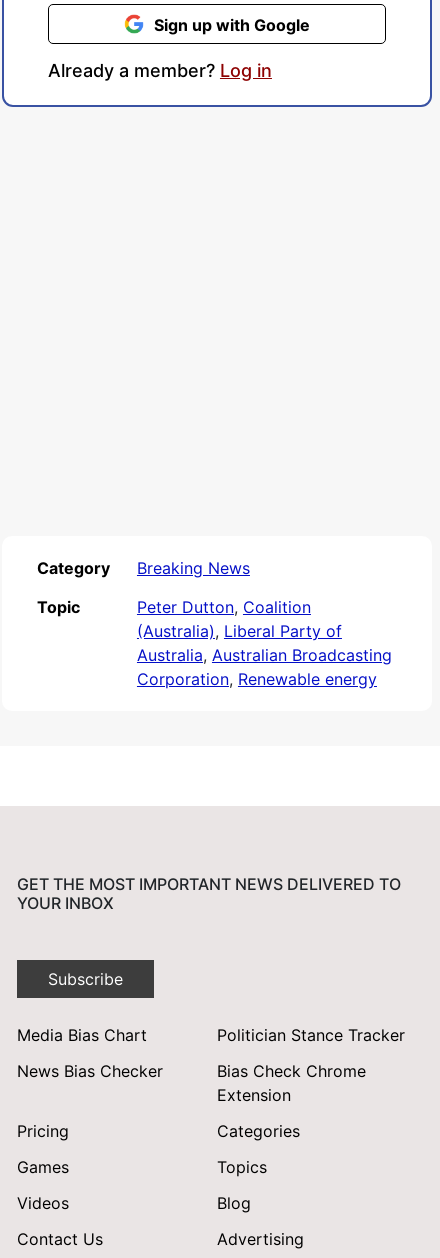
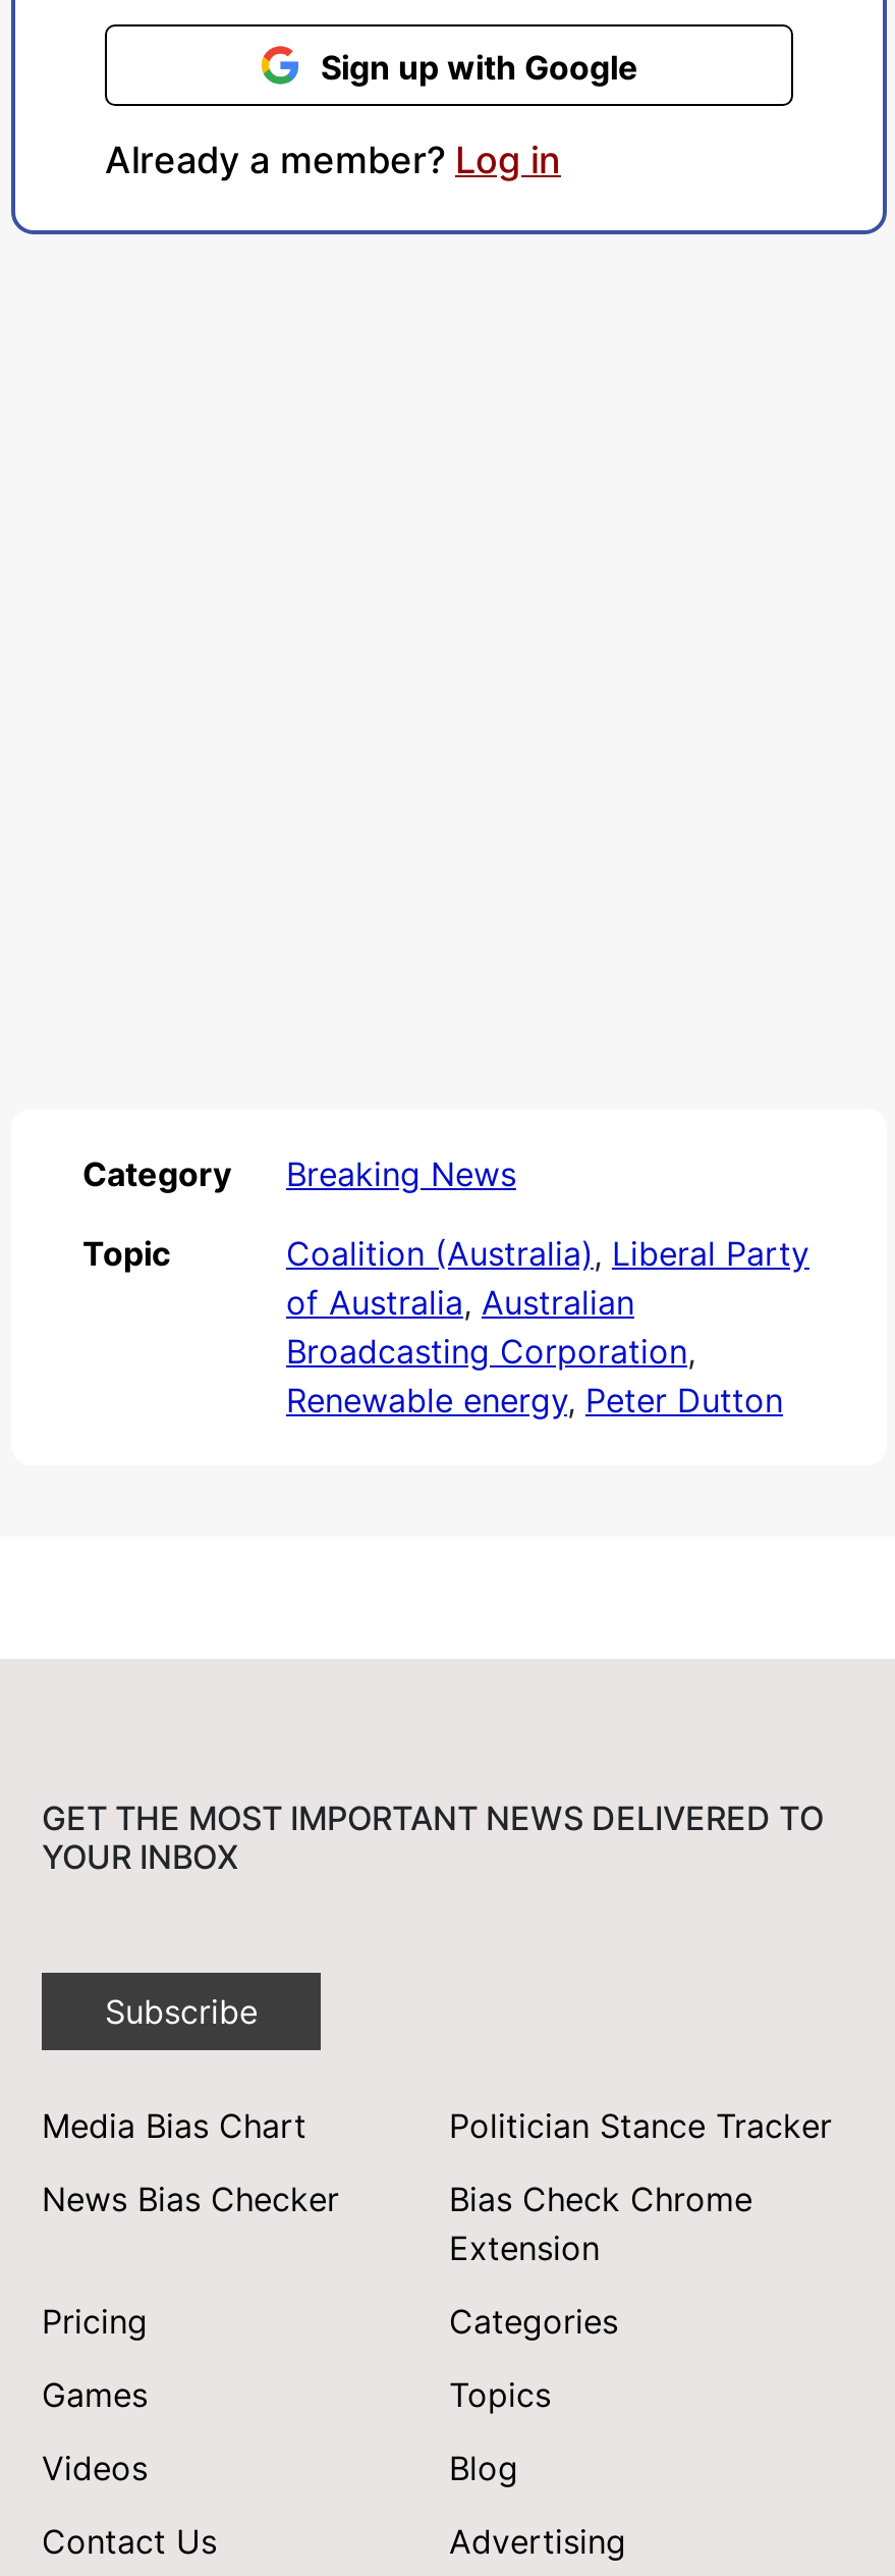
[137,597,392,689] Peter Dutton, Coalition | (Australia), Liberal Party of | Australia, Australian Broadcasting | Corporation, Renewable energy -> [286,1233,809,1420] Coalition (Australia), Liberal Party | of Australia, Australian | Broadcasting Corporation, | Renewable energy, Peter Dutton

